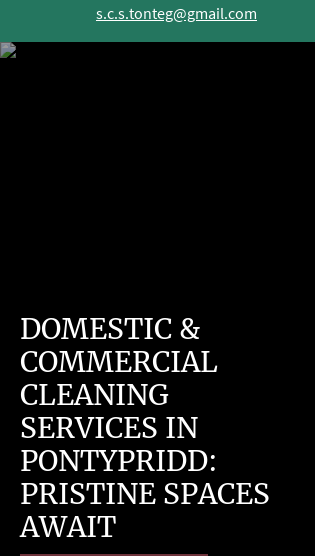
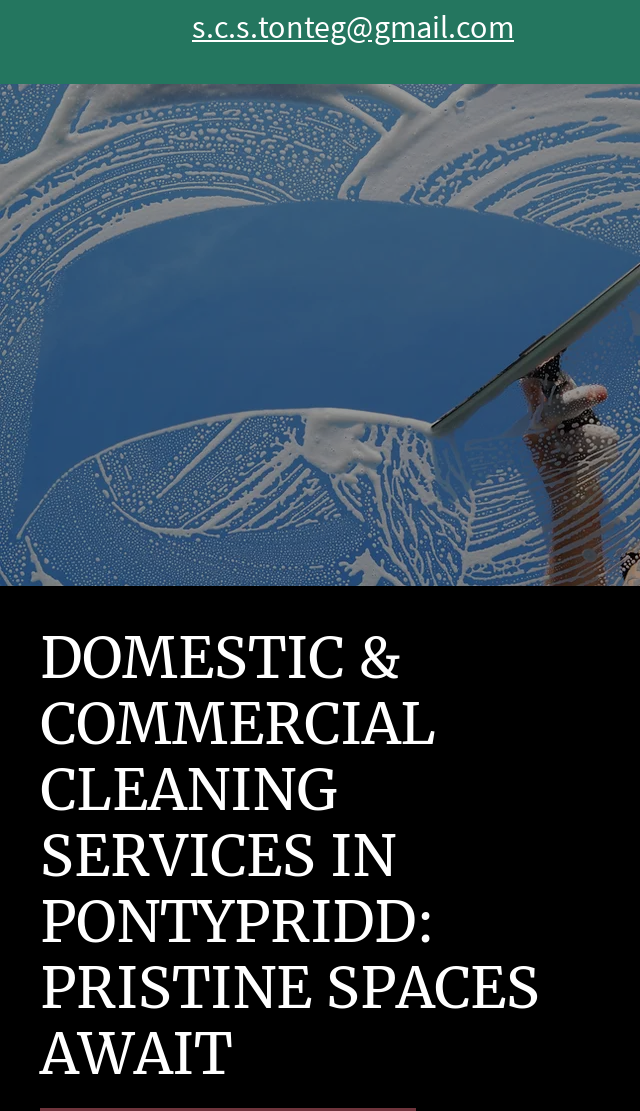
none -> [6,82,634,588] [image]

